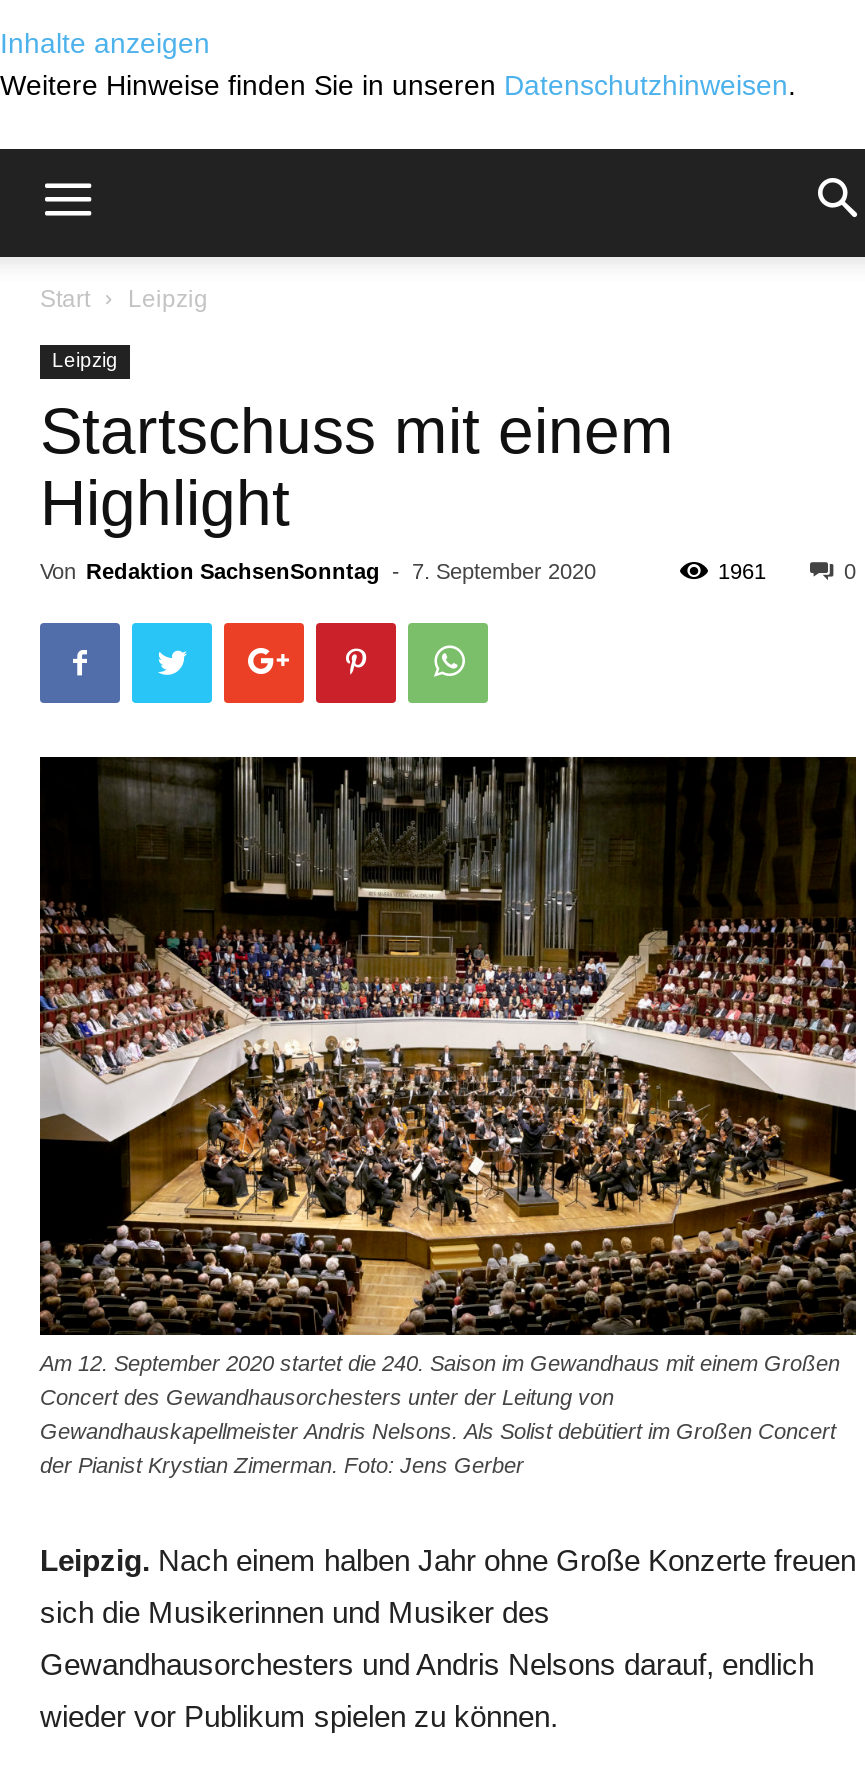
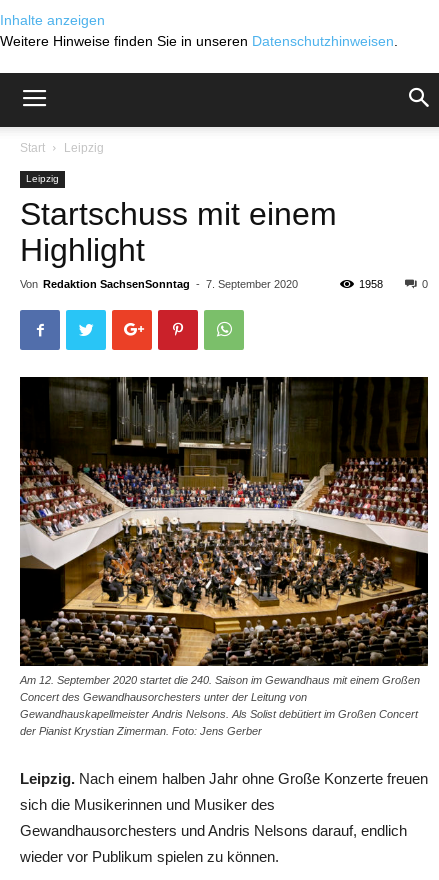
[718,559,766,583] 1961 -> [359,278,383,290] 1958

